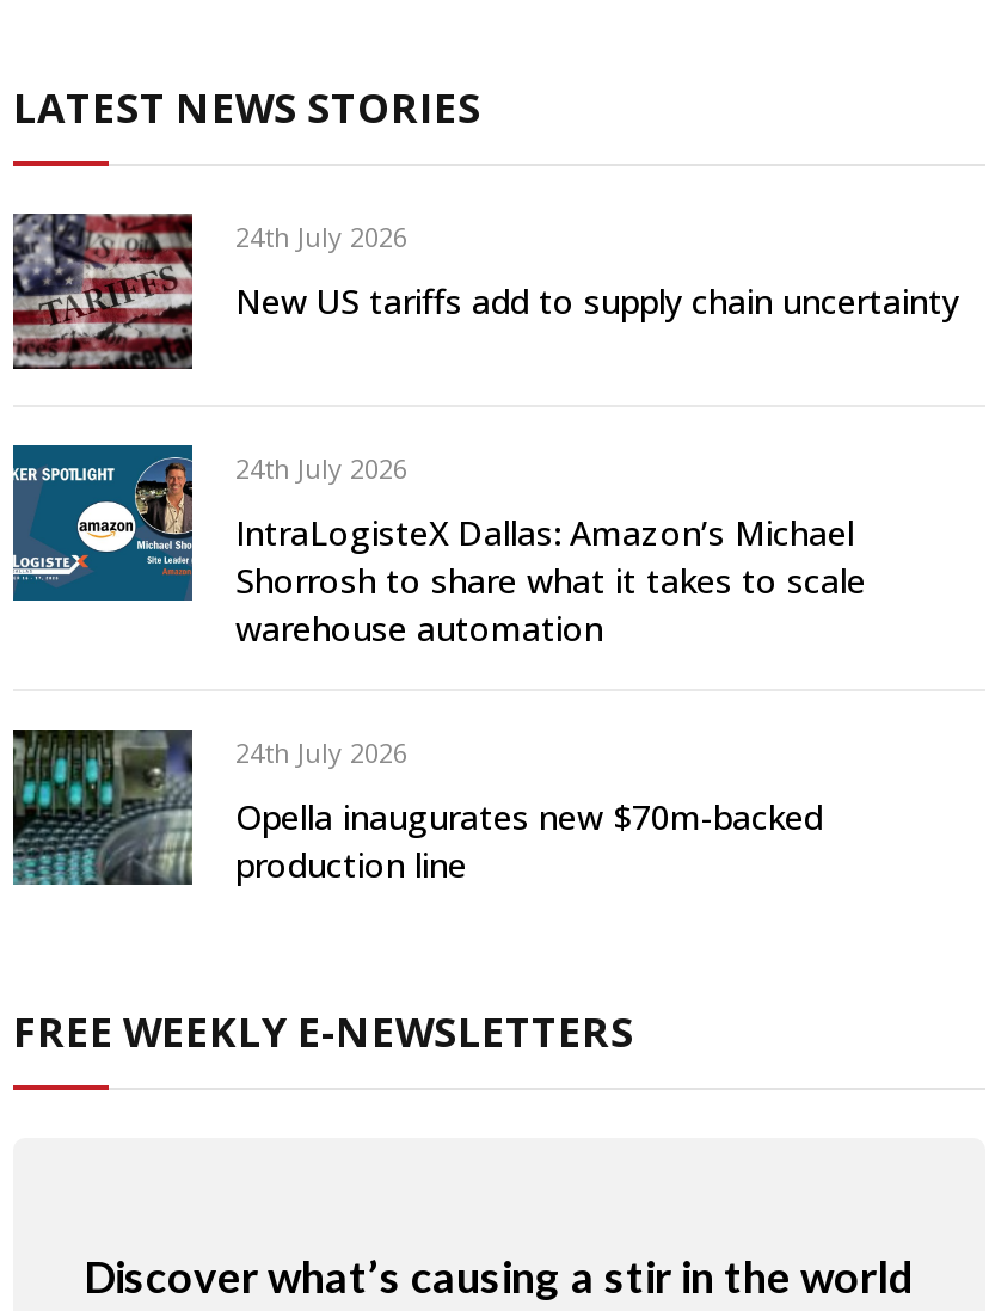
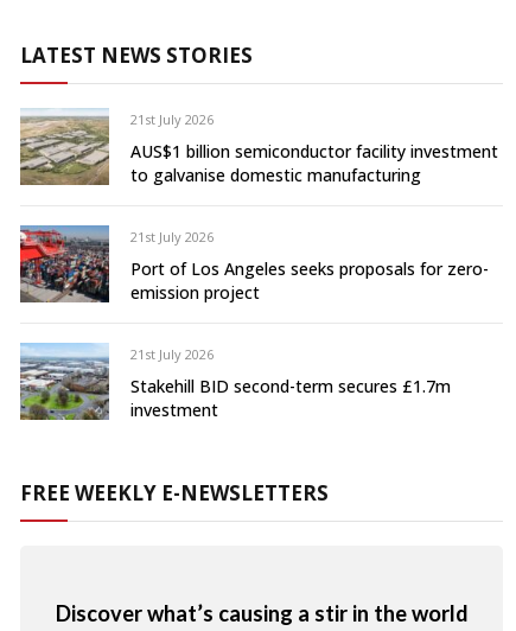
[11,211,407,371] [image] | 24th July 2026 -> [20,108,214,186] [image] | 21st July 2026
[235,278,959,323] New US tariffs add to supply chain uncertainty -> [130,140,498,186] AUS$1 billion semiconductor facility investment | to galvanise domestic manufacturing
[11,443,407,605] [image] | 24th July 2026 -> [19,223,214,304] [image] | 21st July 2026
[235,510,866,651] IntraLogisteX Dallas: Amazon’s Michael | Shorrosh to share what it takes to scale | warehouse automation -> [130,257,489,304] Port of Los Angeles seeks proposals for zero- | emission project
[13,727,407,887] [image] | 24th July 2026 -> [19,343,214,421] [image] | 21st July 2026
[235,794,823,888] Opella inaugurates new $70m-backed | production line -> [130,375,451,421] Stakehill BID second-term secures £1.7m | investment

